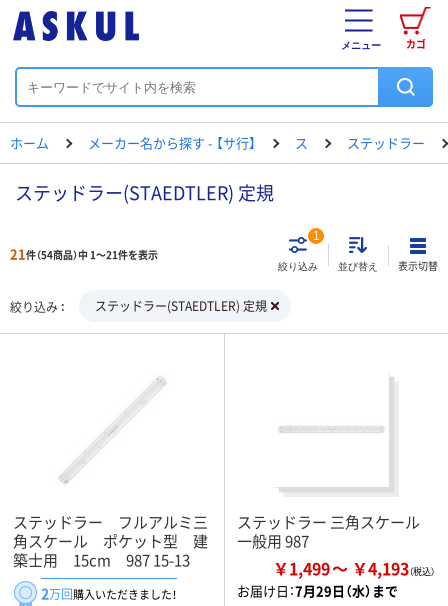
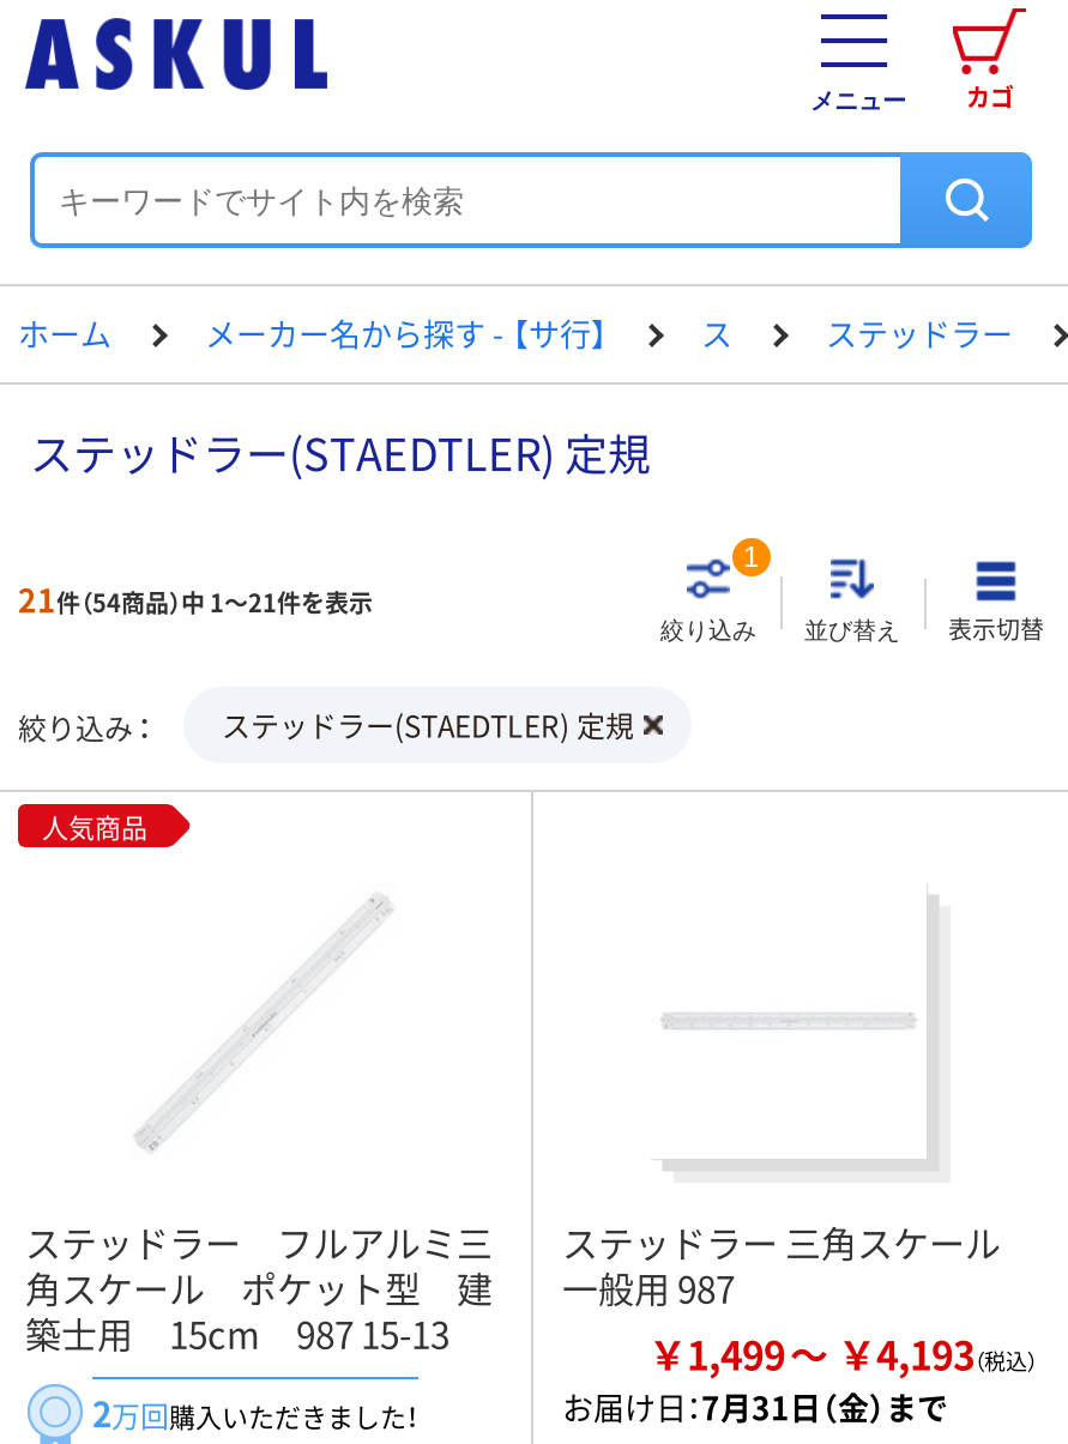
none -> [42,806,147,845] 人気商品
[237,581,398,600] お届け日：7月29日（水）まで -> [562,1384,948,1430] お届け日：7月31日（金）まで

